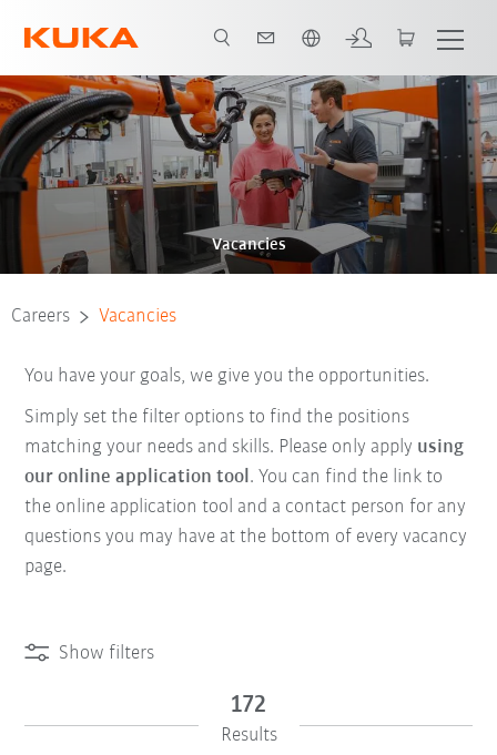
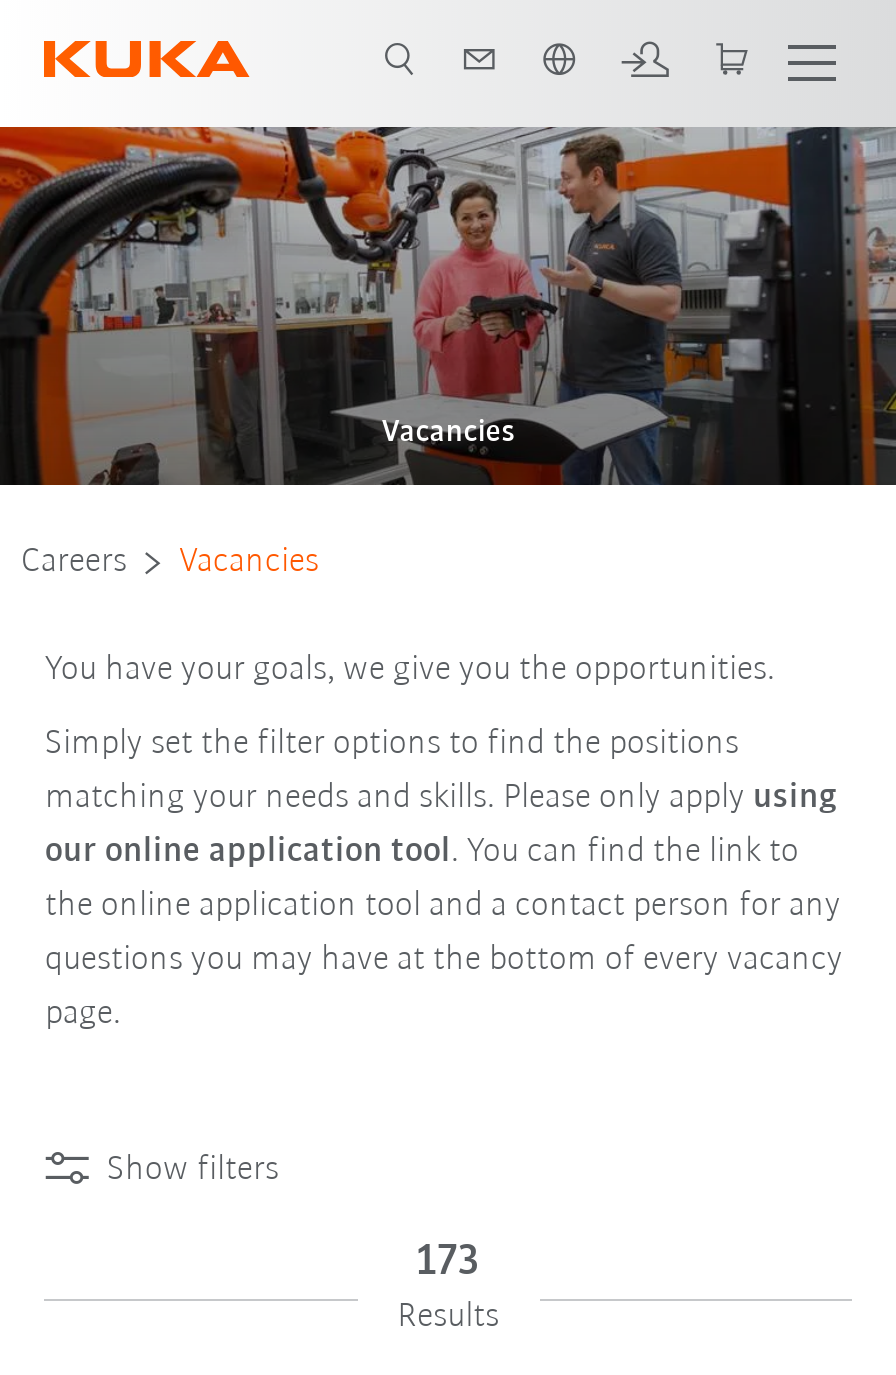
[231,693,266,718] 172 -> [416,1240,480,1286] 173

